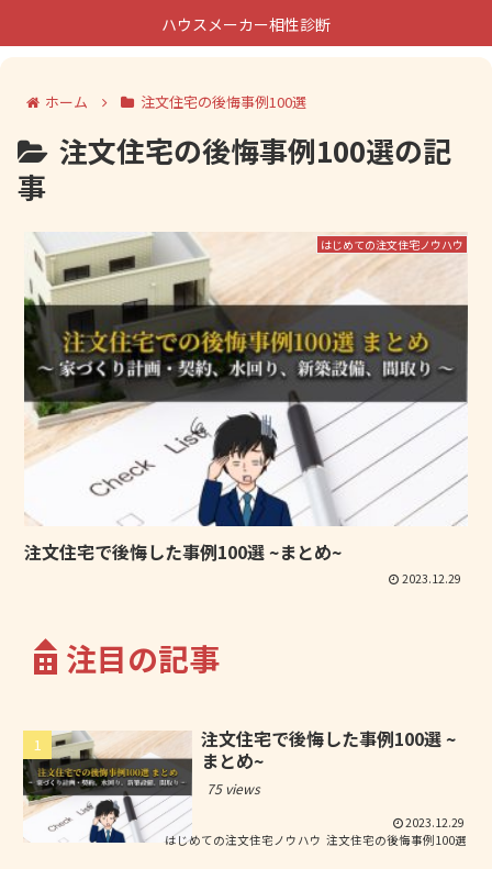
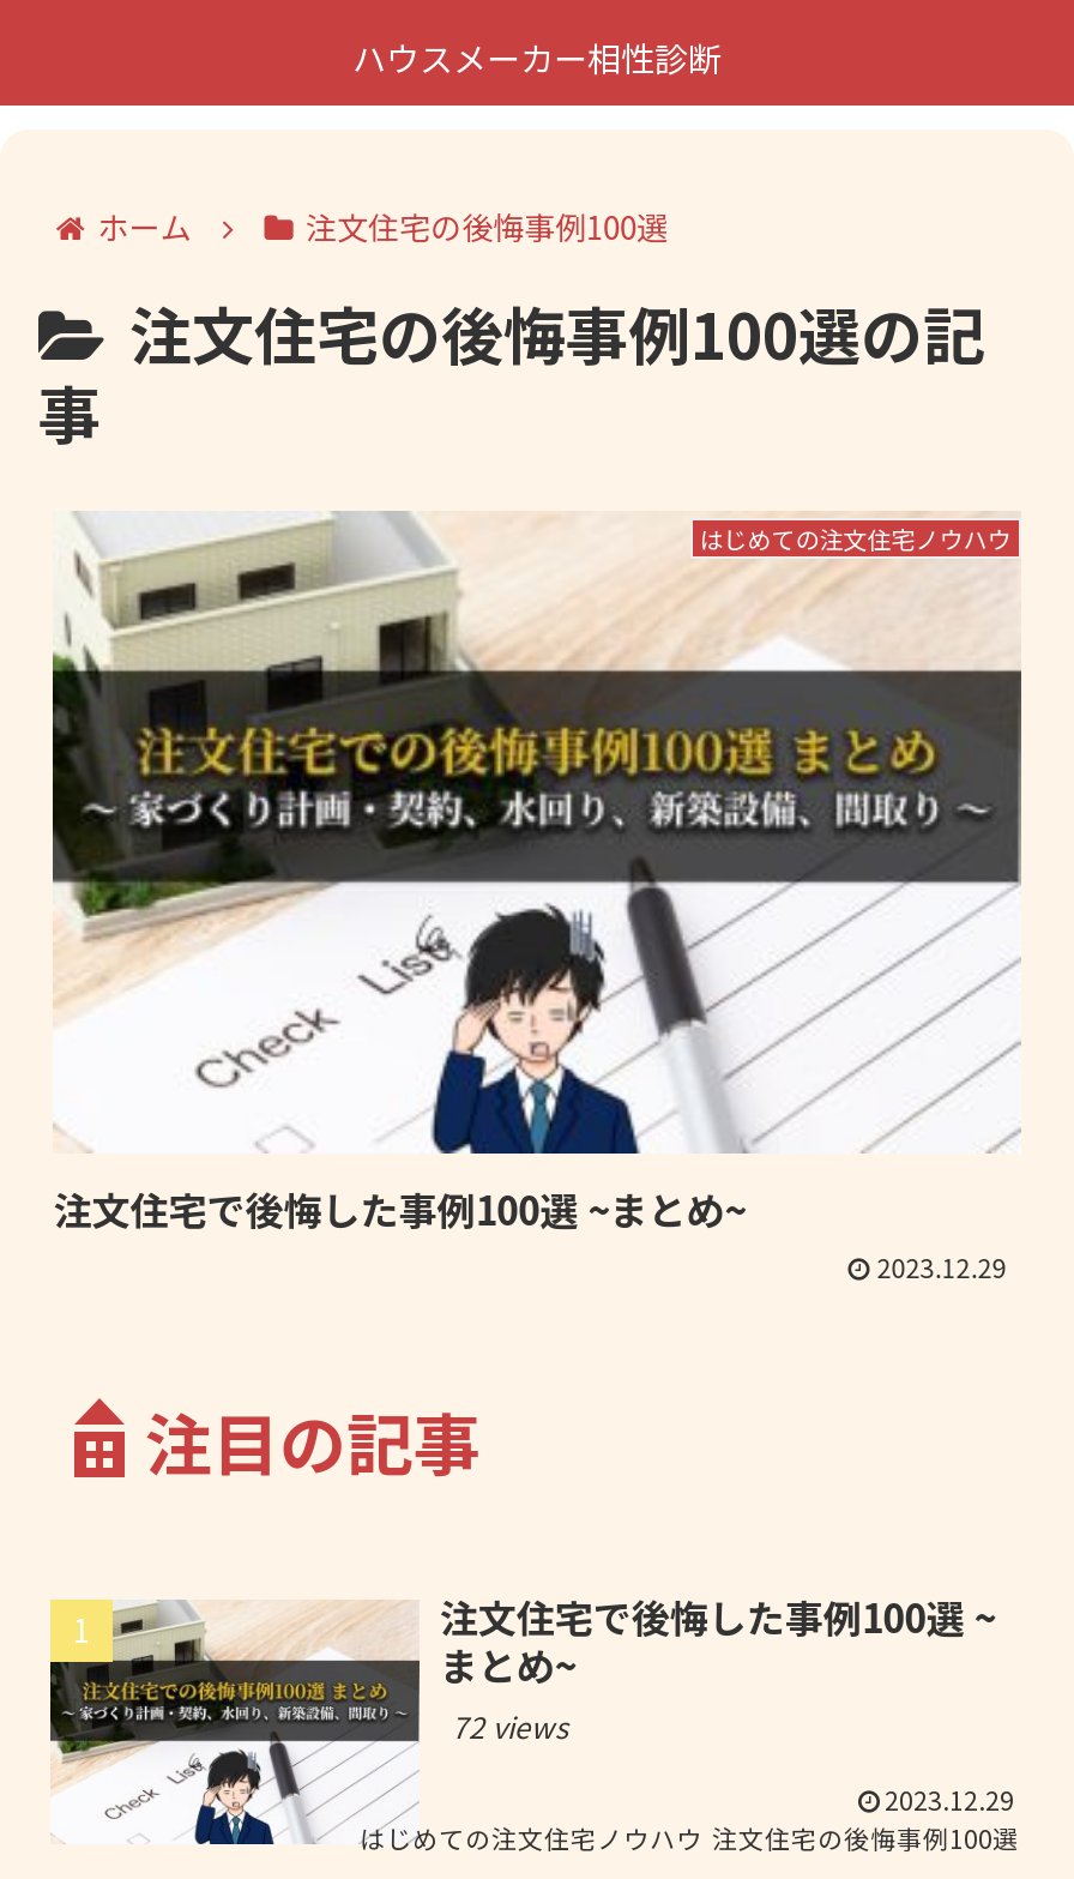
[207,778,261,797] 75 views -> [452,1704,569,1745] 72 views

